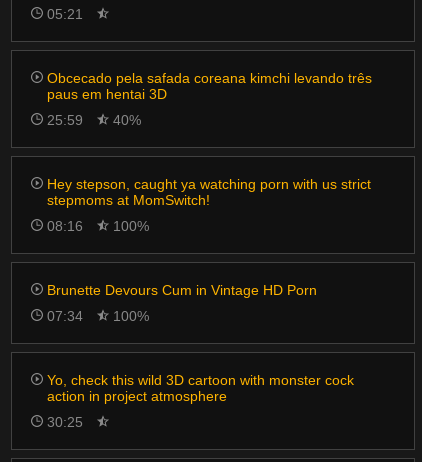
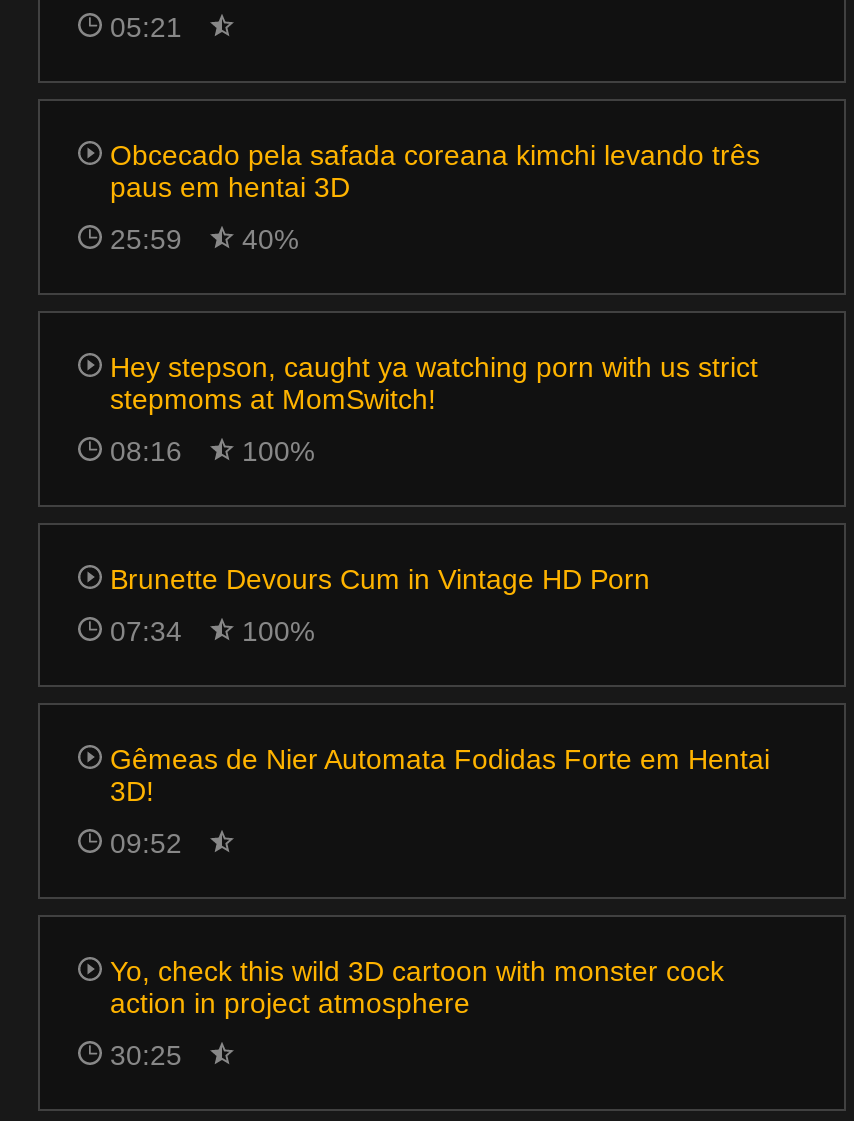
none -> [110,743,770,859] Gêmeas de Nier Automata Fodidas Forte em Hentai | 3D! | 09:52

